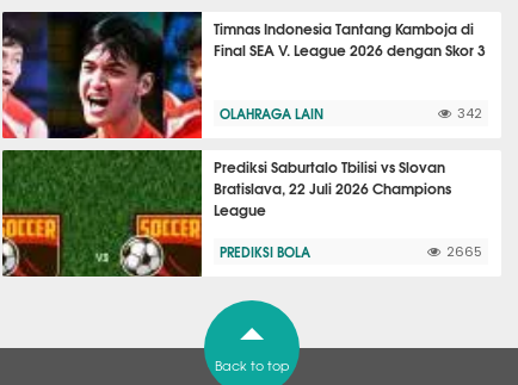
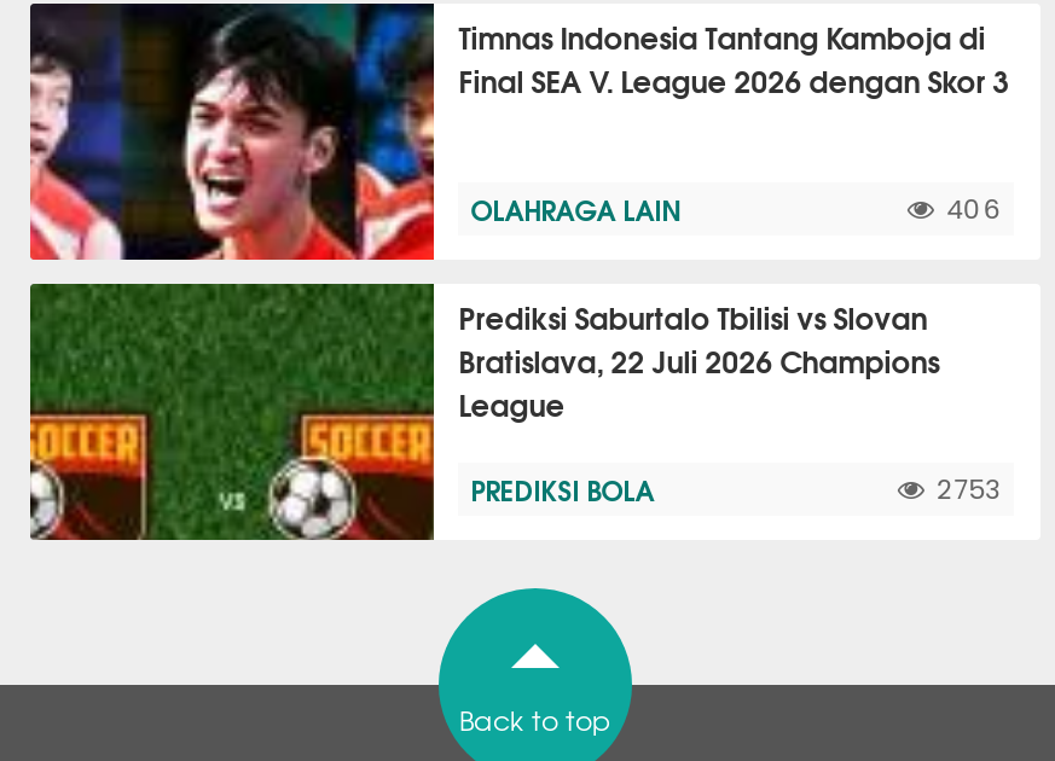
[457,107,482,120] 342 -> [946,197,1002,223] 406
[447,245,482,258] 2665 -> [937,477,1002,504] 2753

